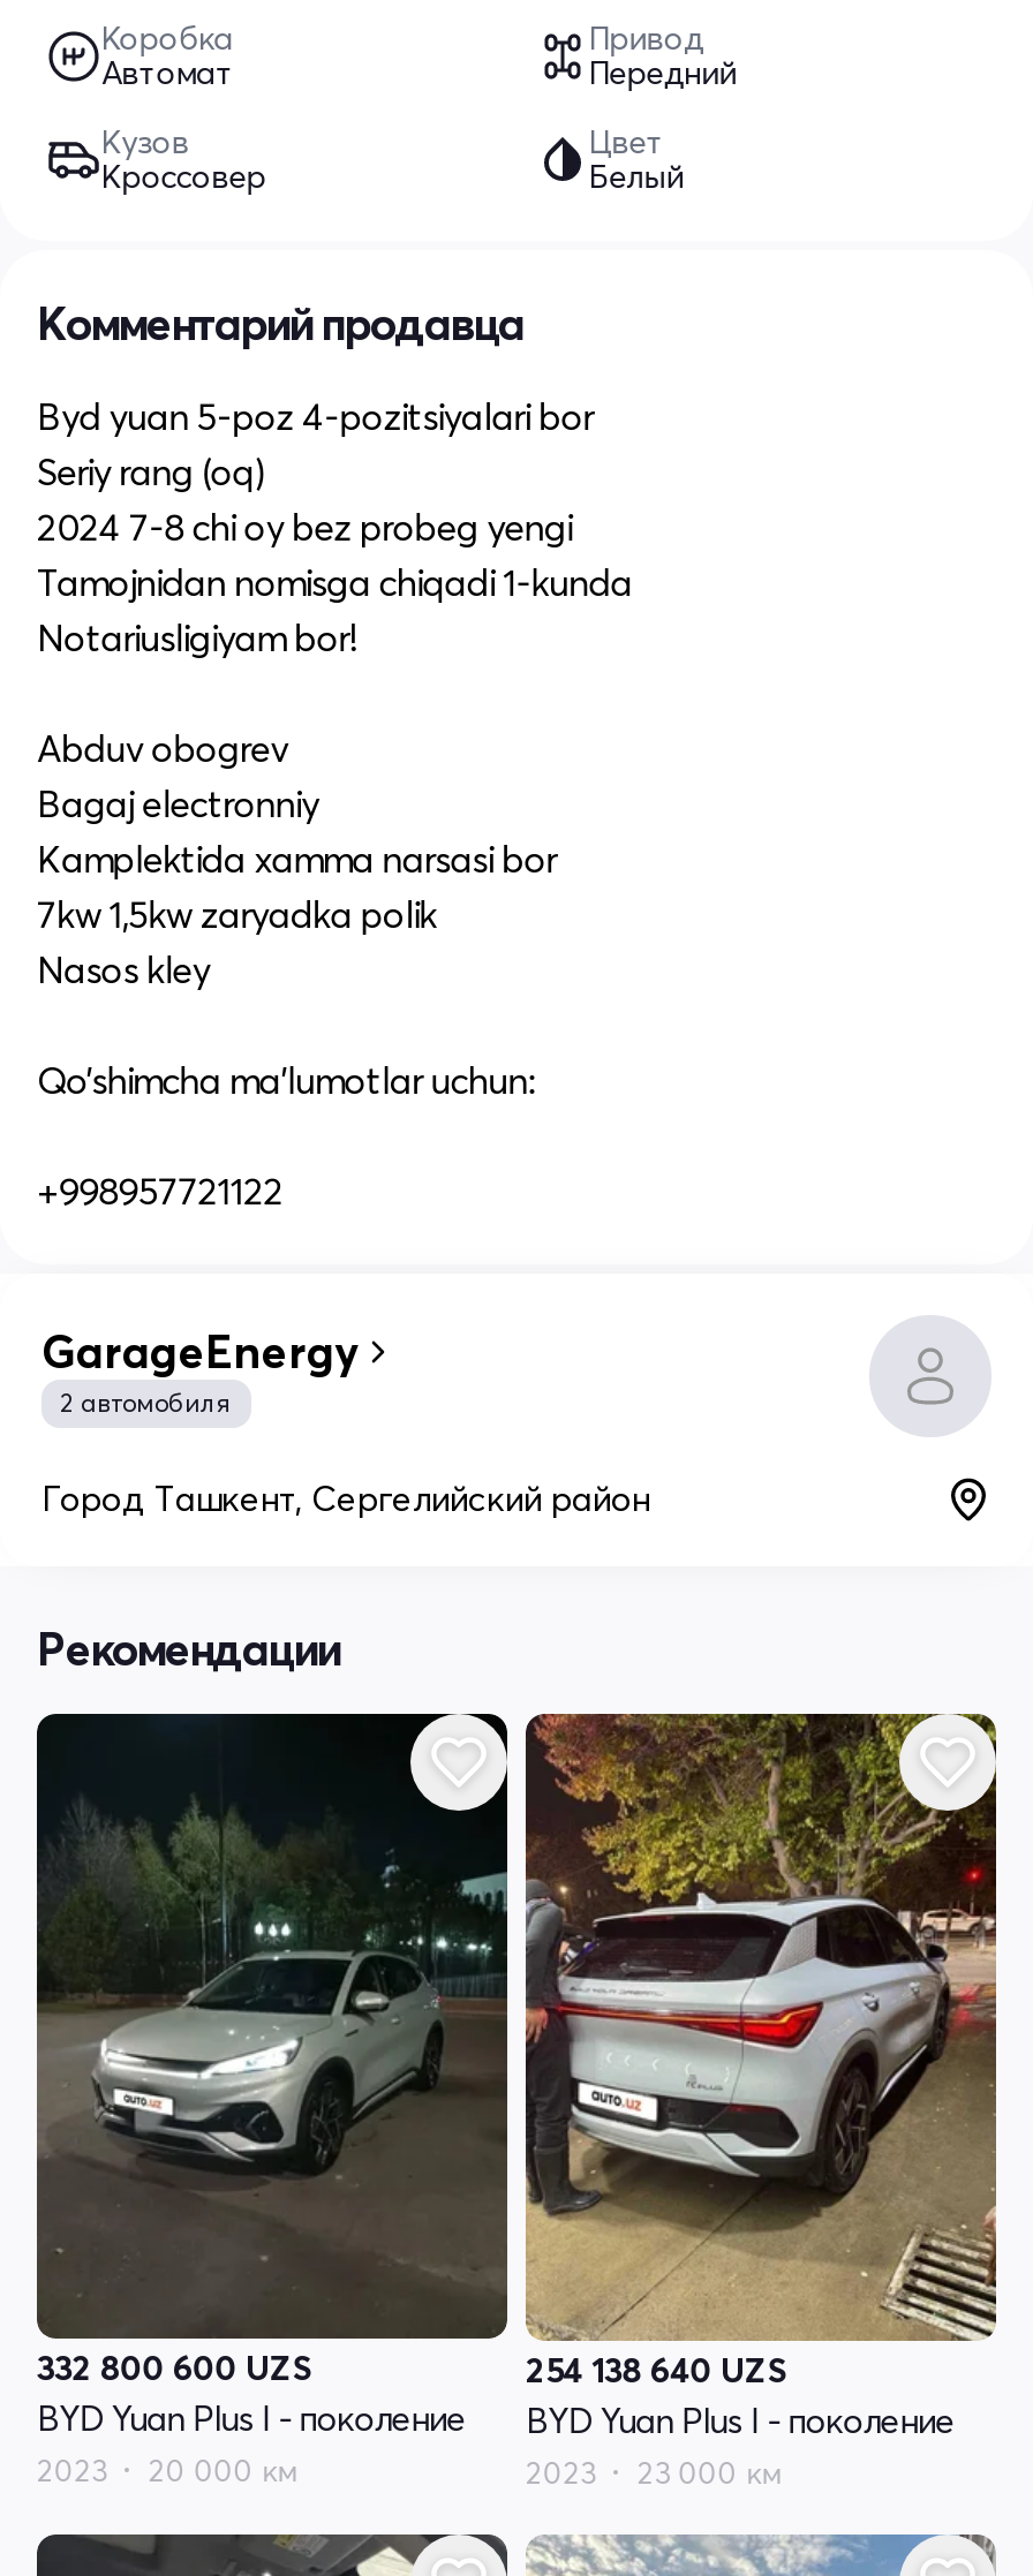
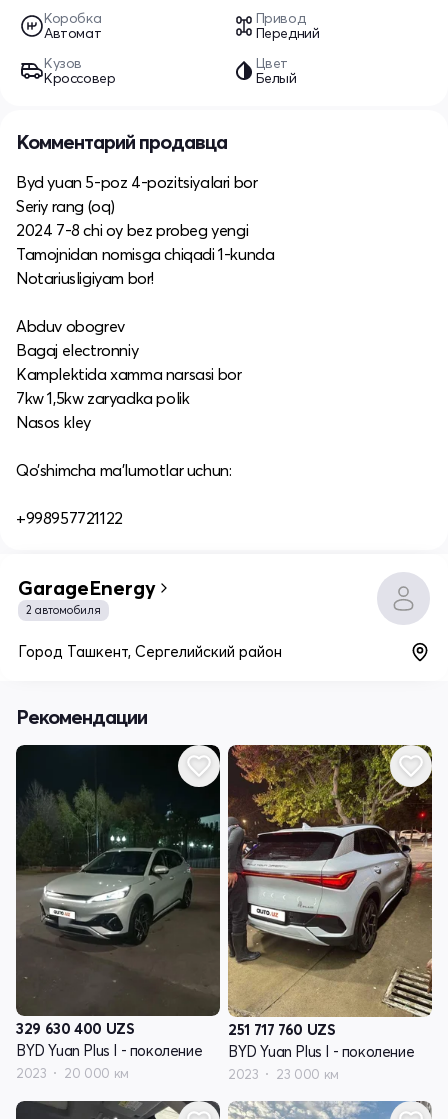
[37,2345,312,2389] 332 800 600 UZS -> [16,1019,134,1038] 329 630 400 UZS
[526,2347,787,2391] 254 138 640 UZS -> [228,1020,335,1039] 251 717 760 UZS

